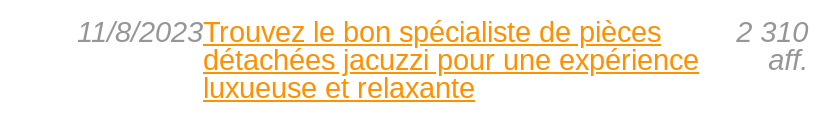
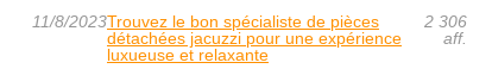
[736,16,808,48] 2 310 -> [424,12,467,31] 2 306

